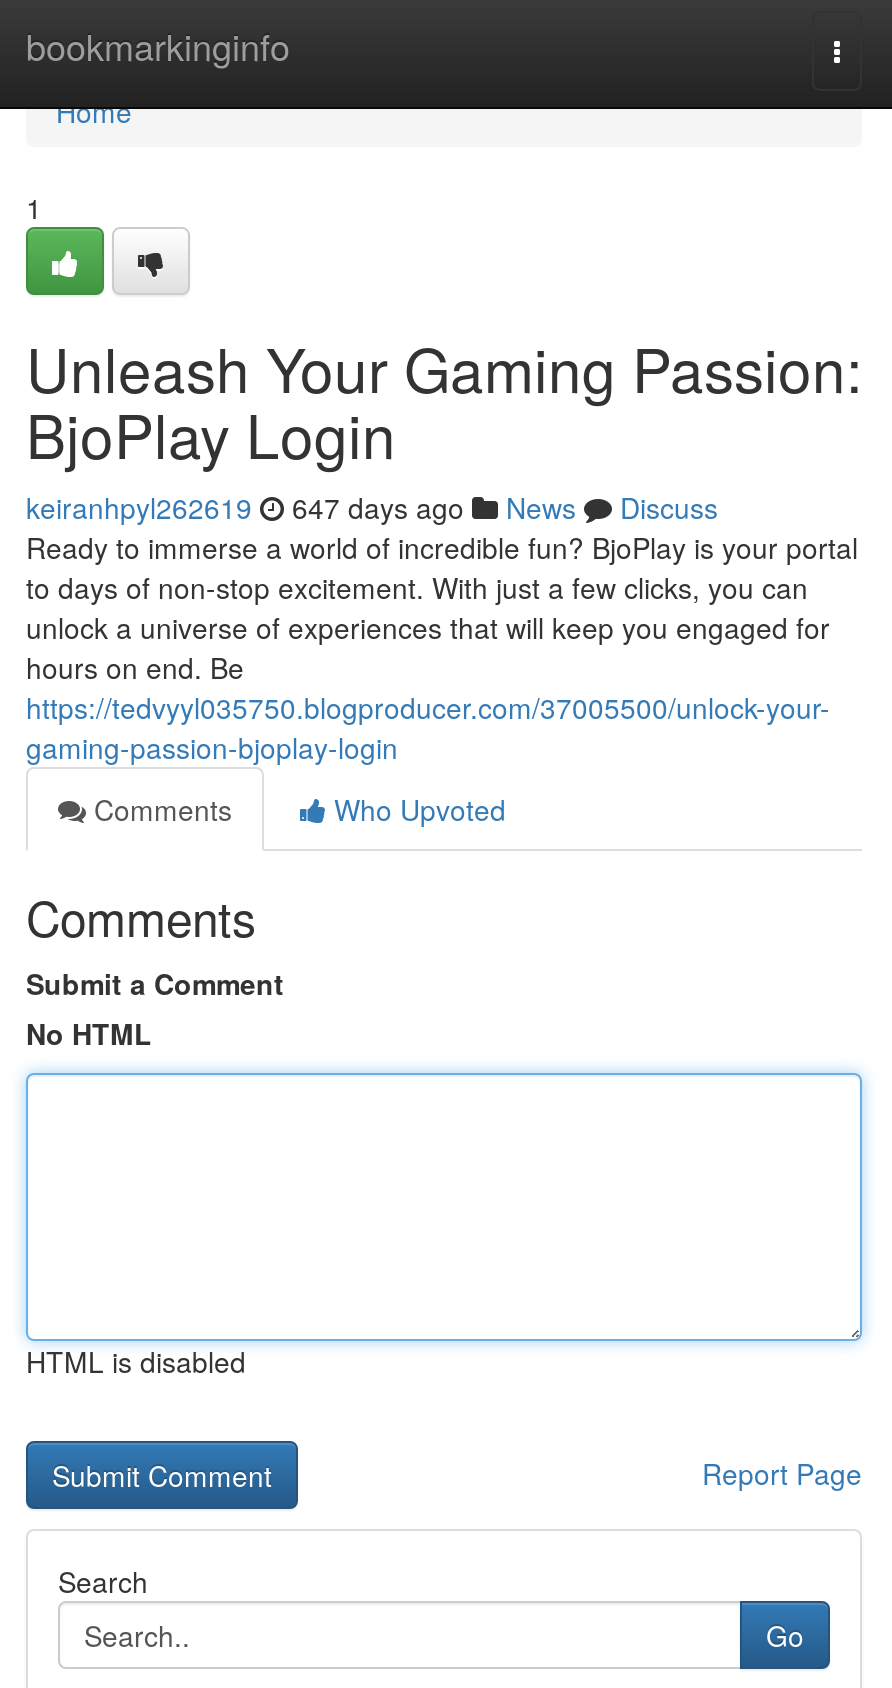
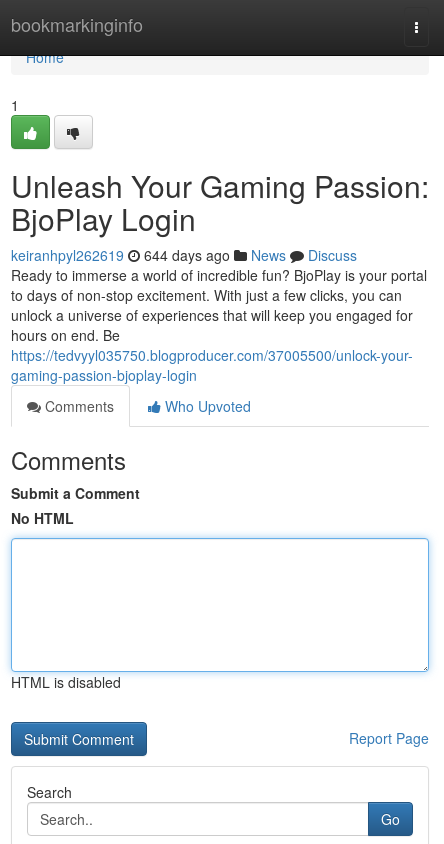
[26,487,718,527] keiranhpyl262619 647 days ago News Discuss -> [11,245,357,265] keiranhpyl262619 644 days ago News Discuss

